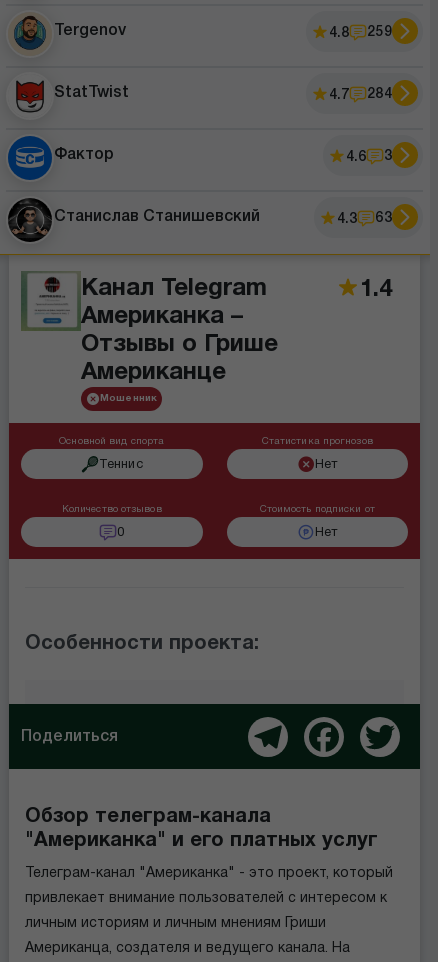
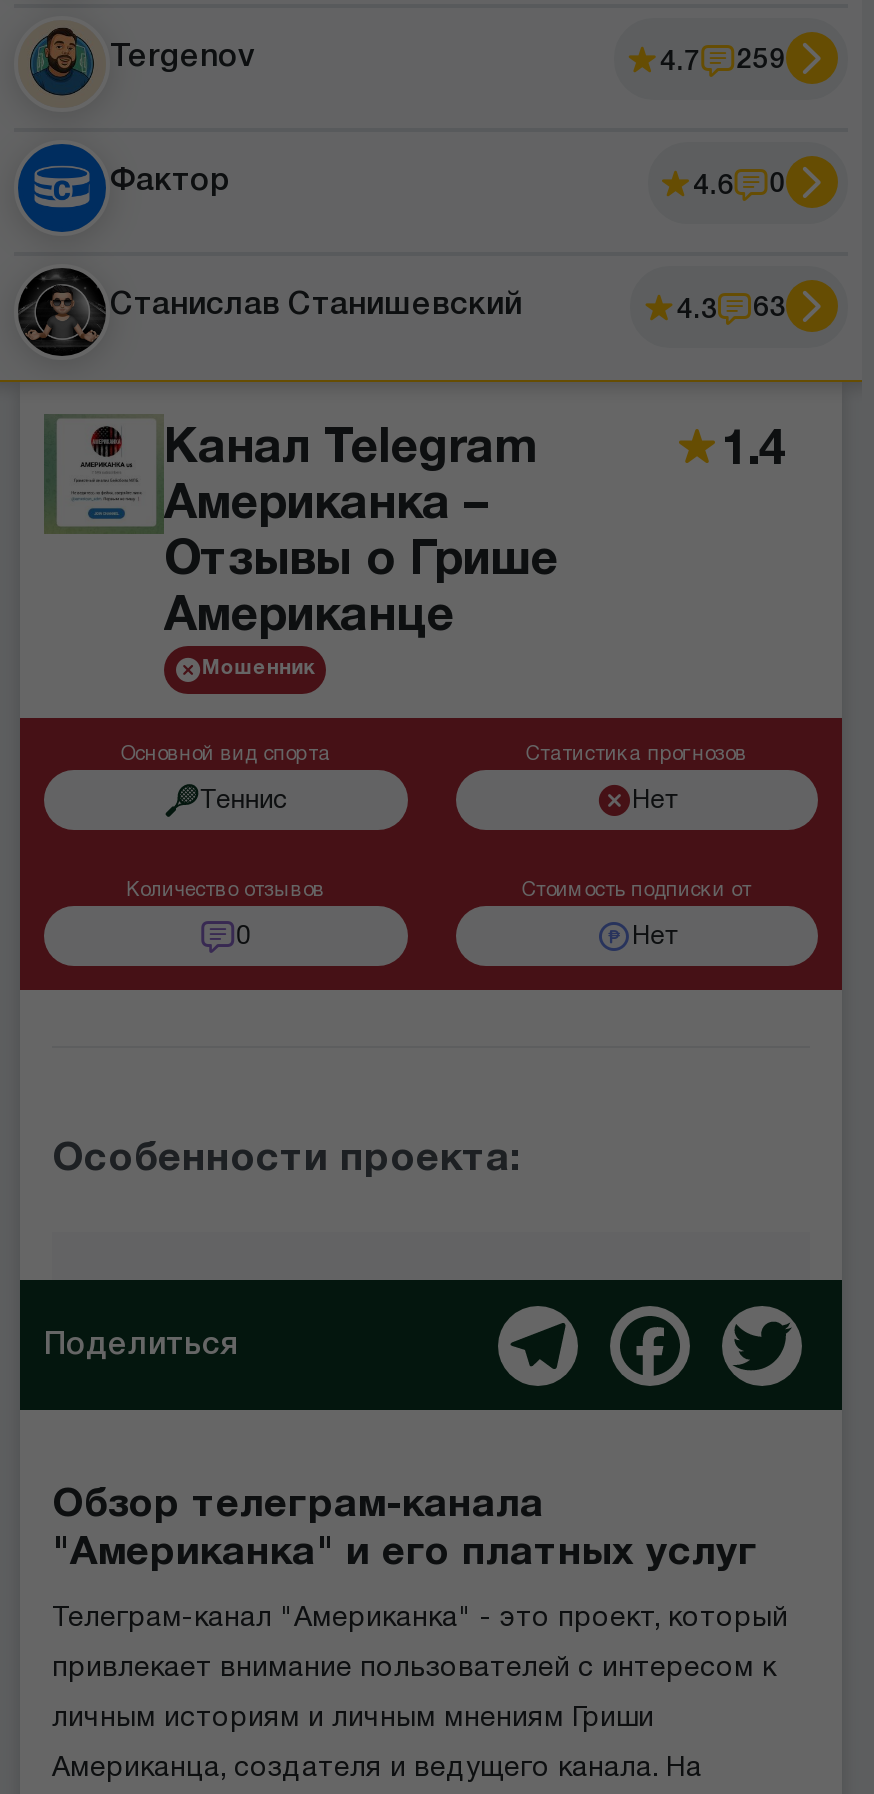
[329,25,392,39] 4.8 259 -> [660,47,786,75] 4.7 259
[9,75,392,117] [image] | StatTwist | 4.7 | 284 -> none
[346,149,392,163] 4.6 3 -> [693,171,786,199] 4.6 0

